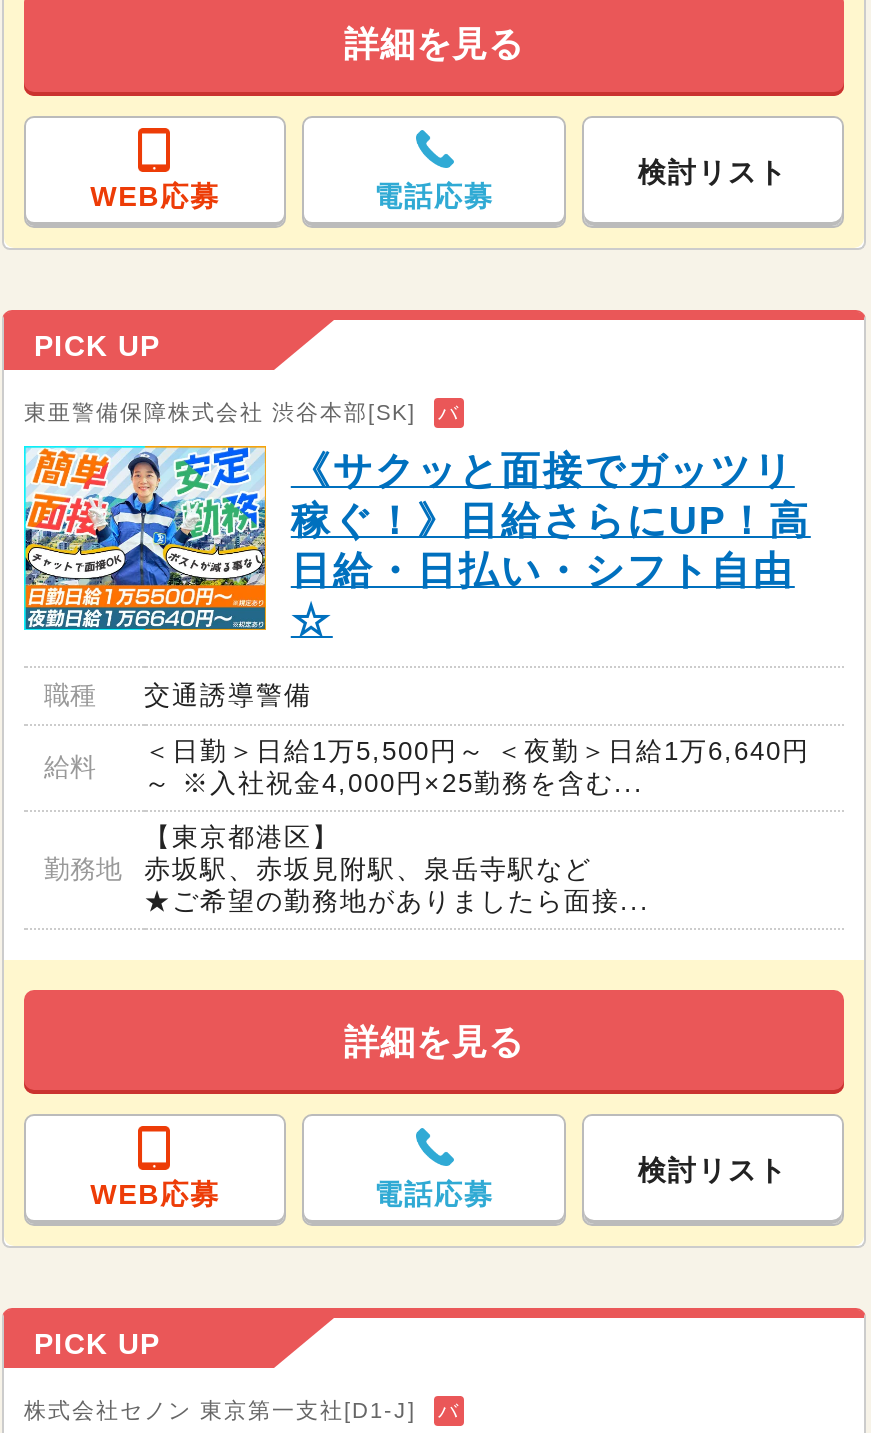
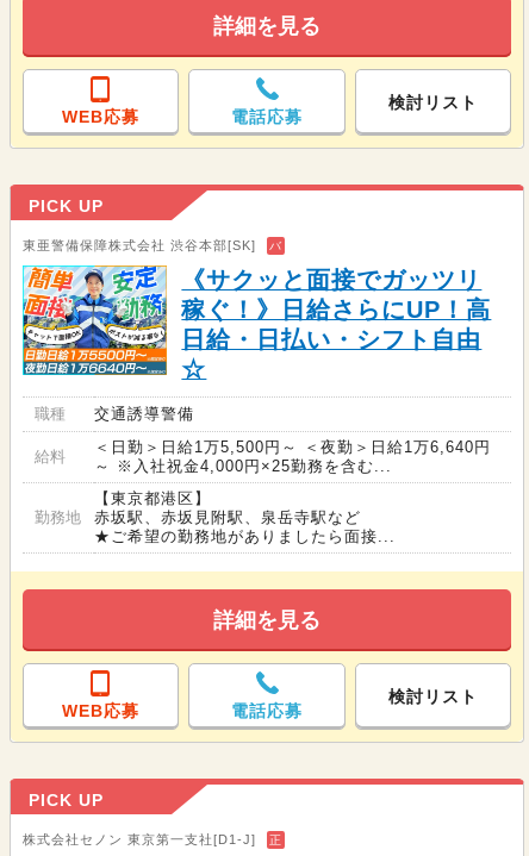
[438,1400,460,1422] バ -> [269,833,282,846] 正

